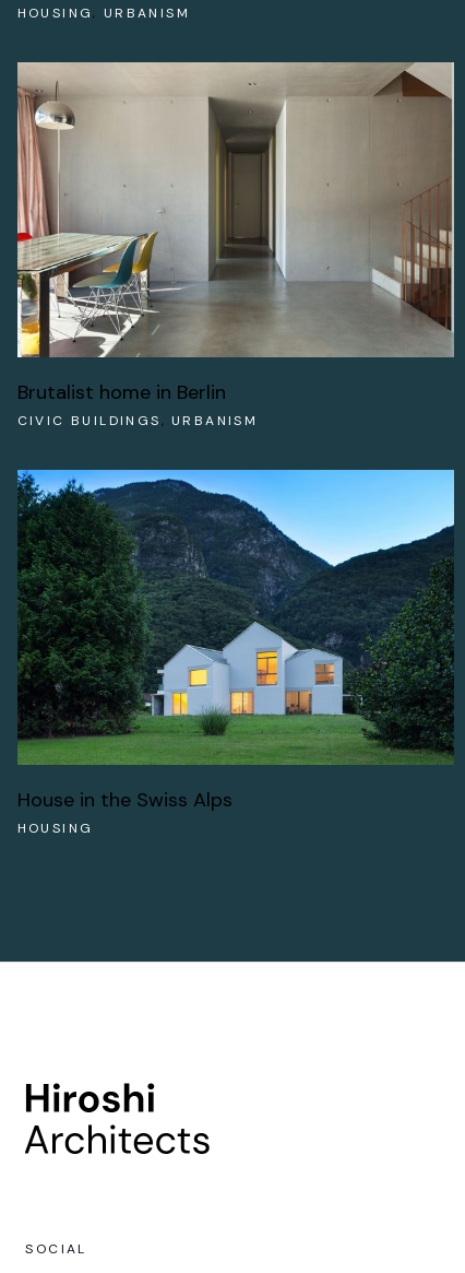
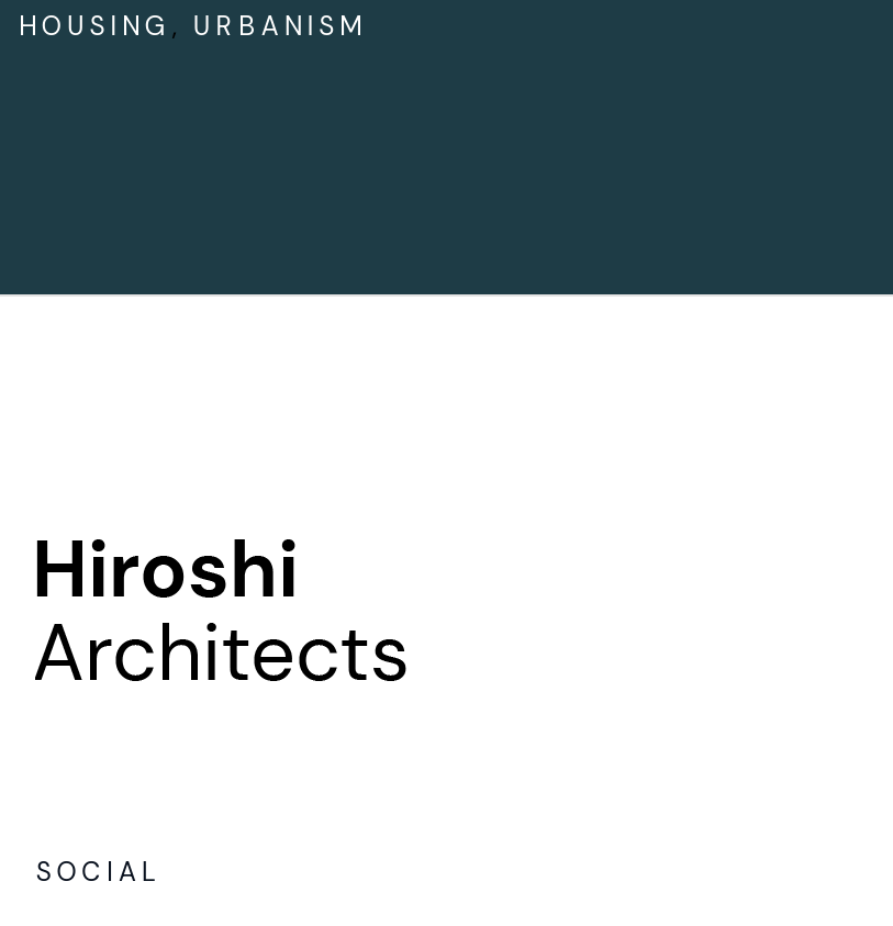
[16,61,455,430] [image] | Brutalist home in Berlin | CIVIC BUILDINGS URBANISM -> none
[16,469,455,837] [image] | House in the Swiss Alps | HOUSING -> none

